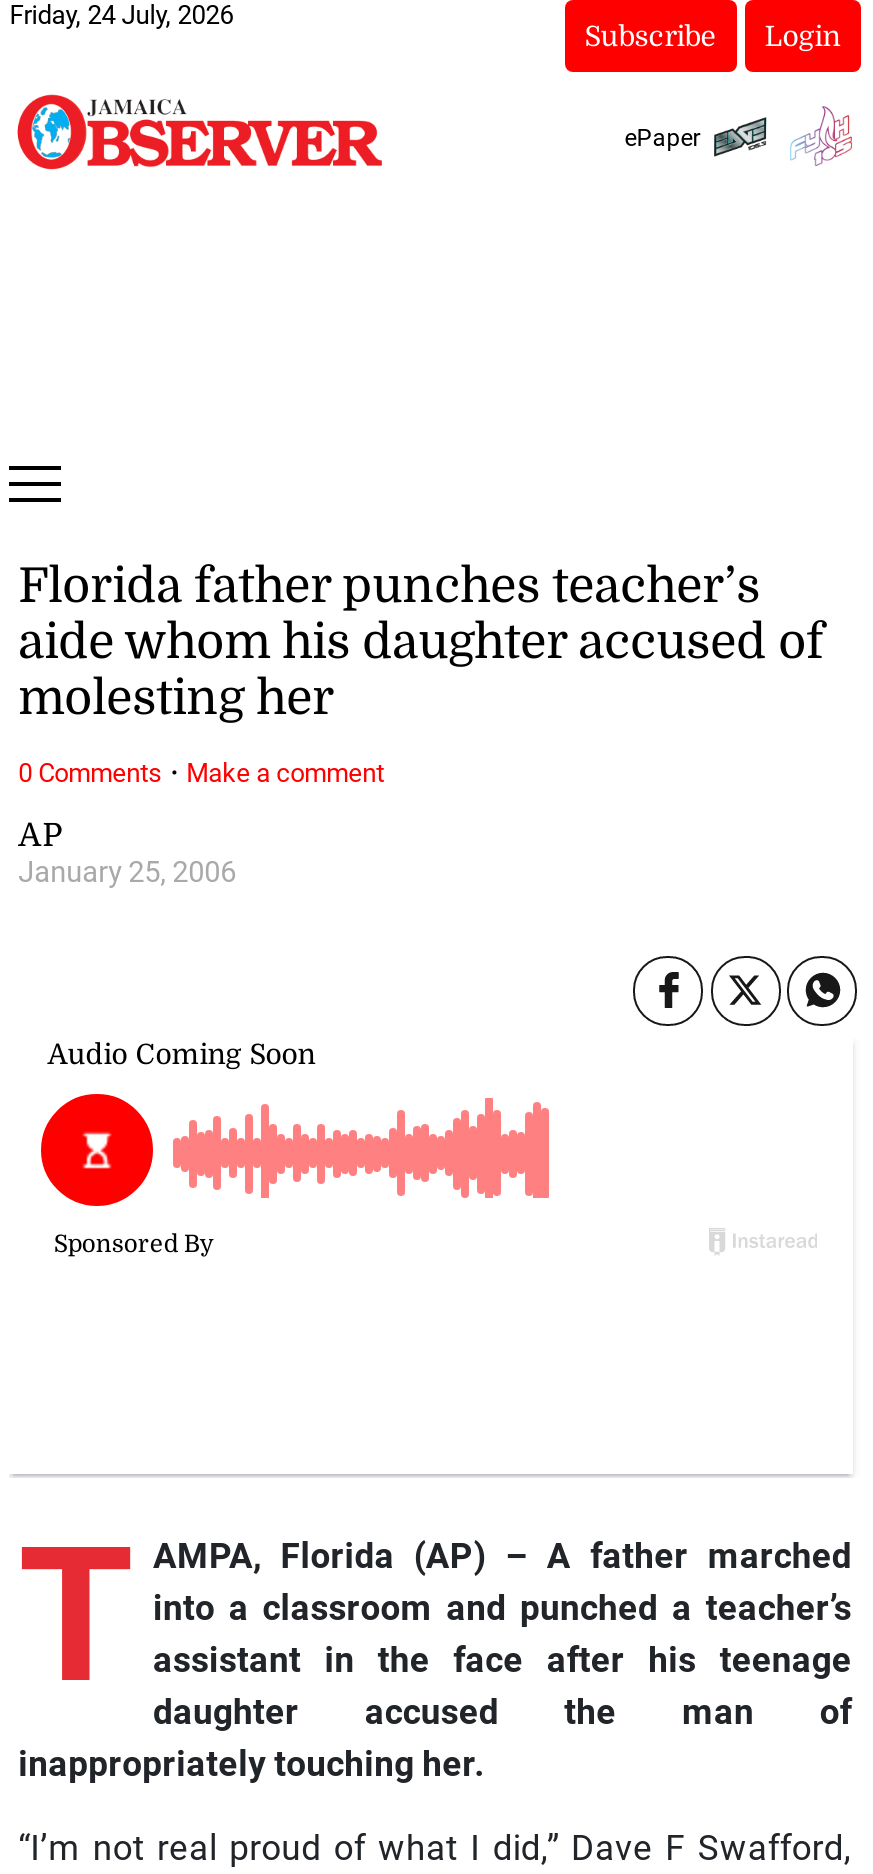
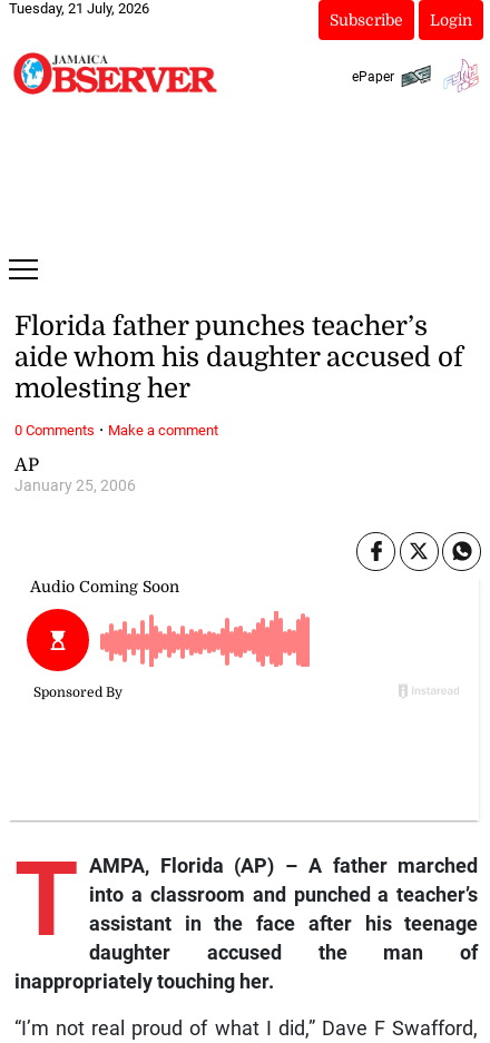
[9,0,233,30] Friday, 24 July, 2026 -> [9,0,149,17] Tuesday, 21 July, 2026

